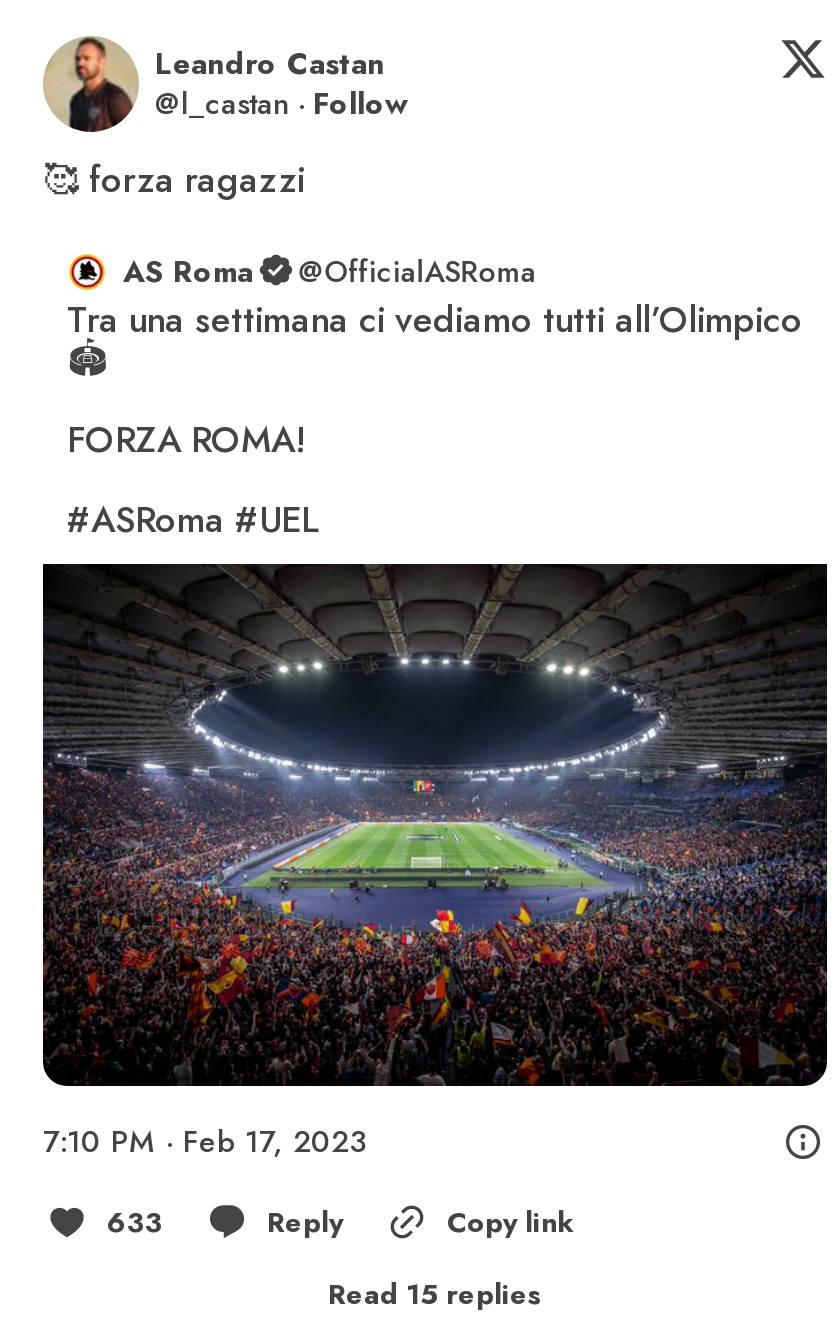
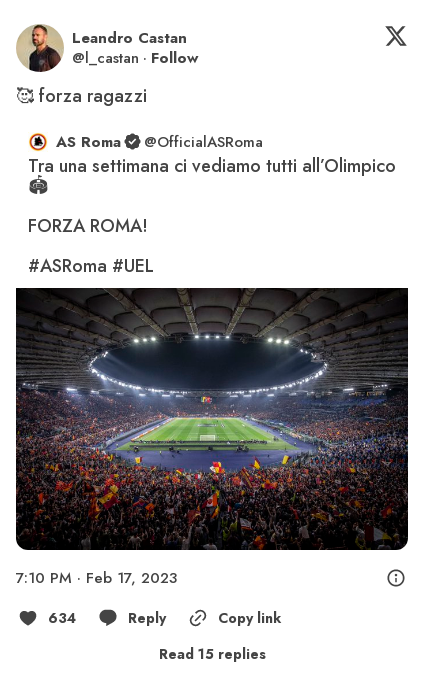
[107,1201,163,1241] 633 -> [48,608,76,628] 634

